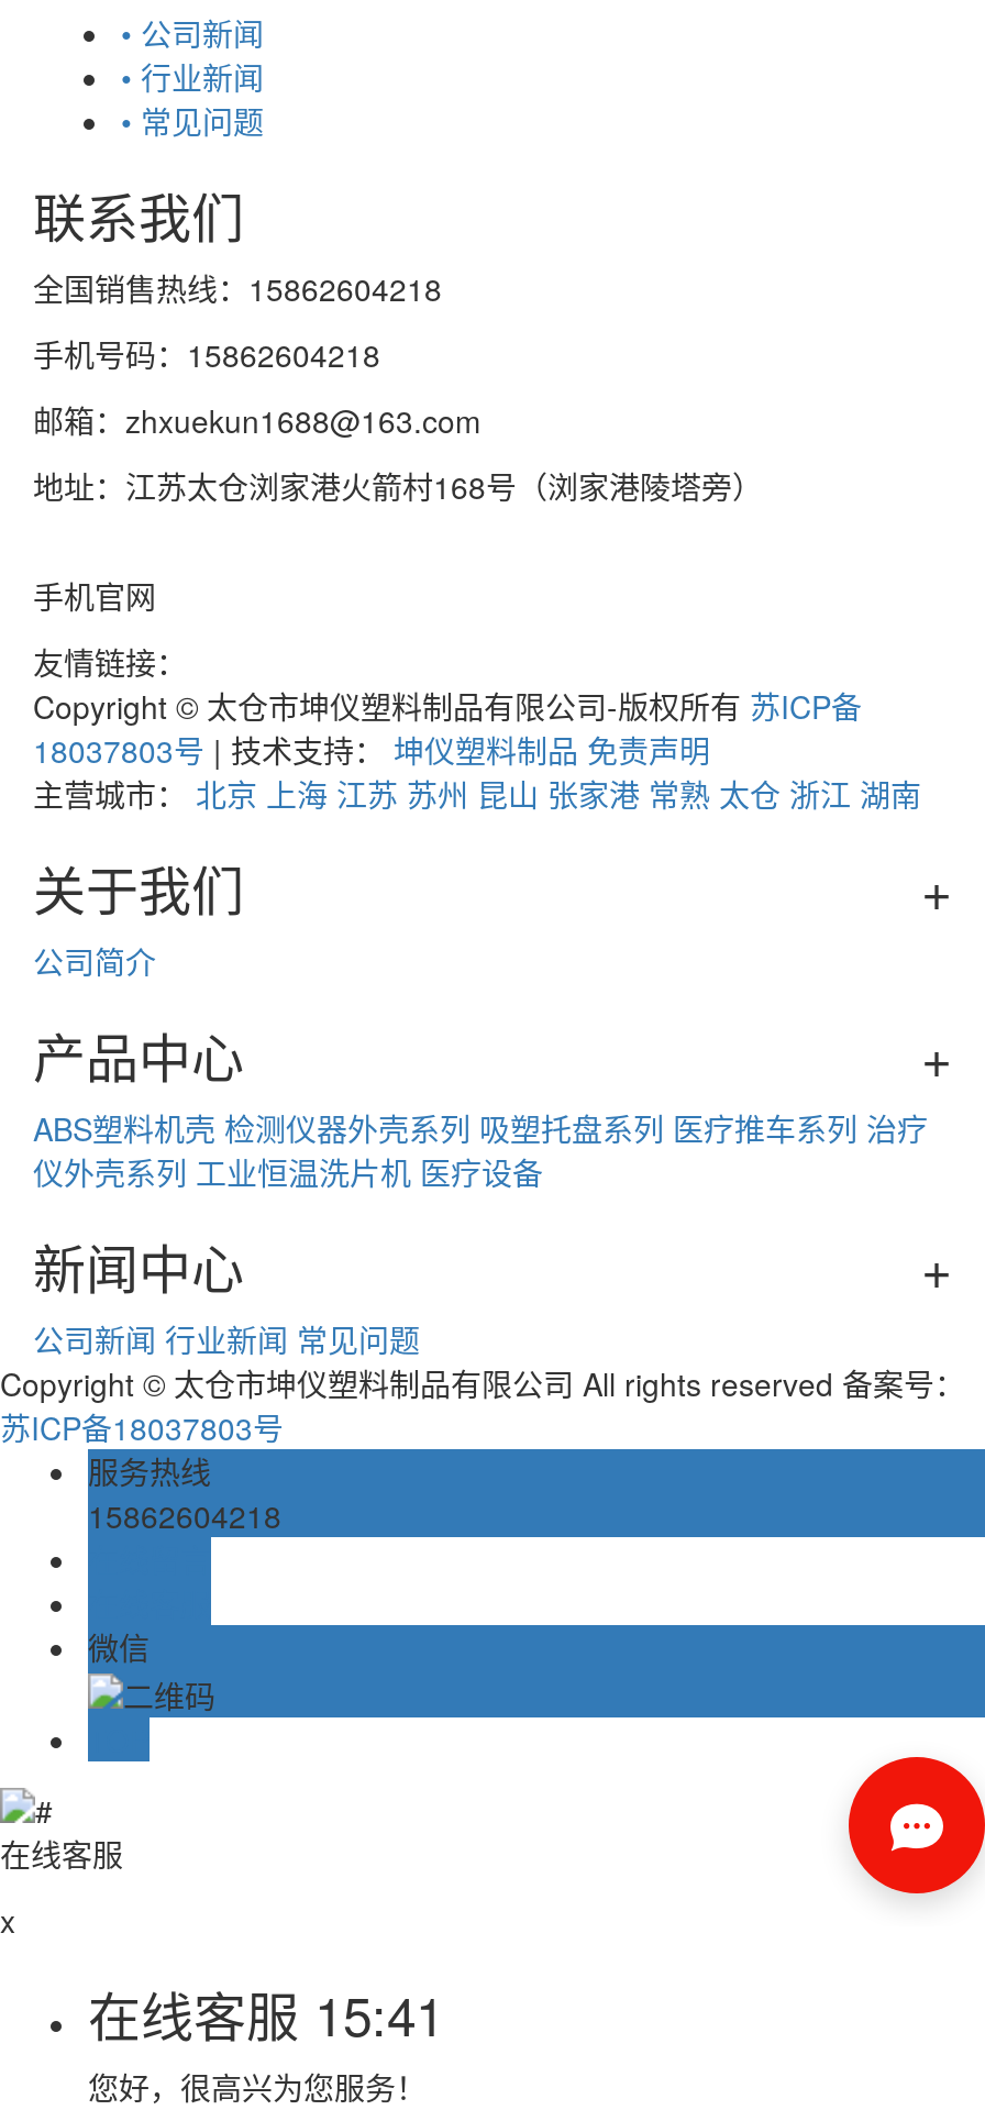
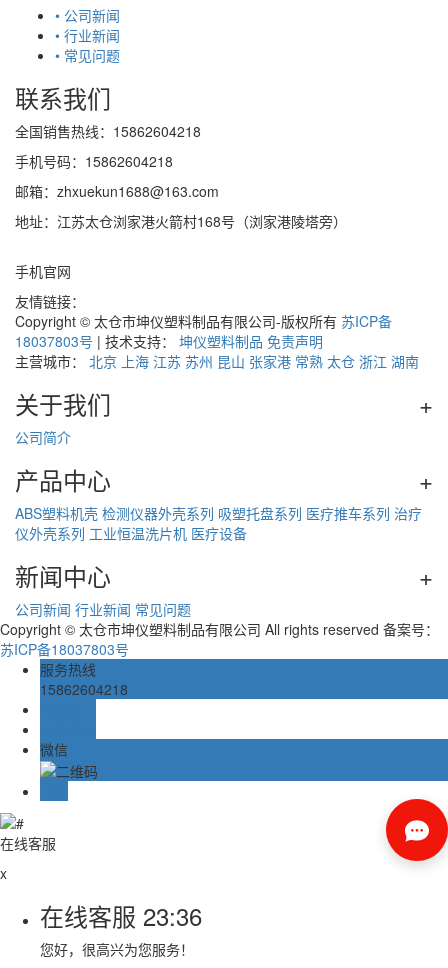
[88,1975,444,2052] 在线客服15:41 -> [40,898,202,933] 在线客服23:36

